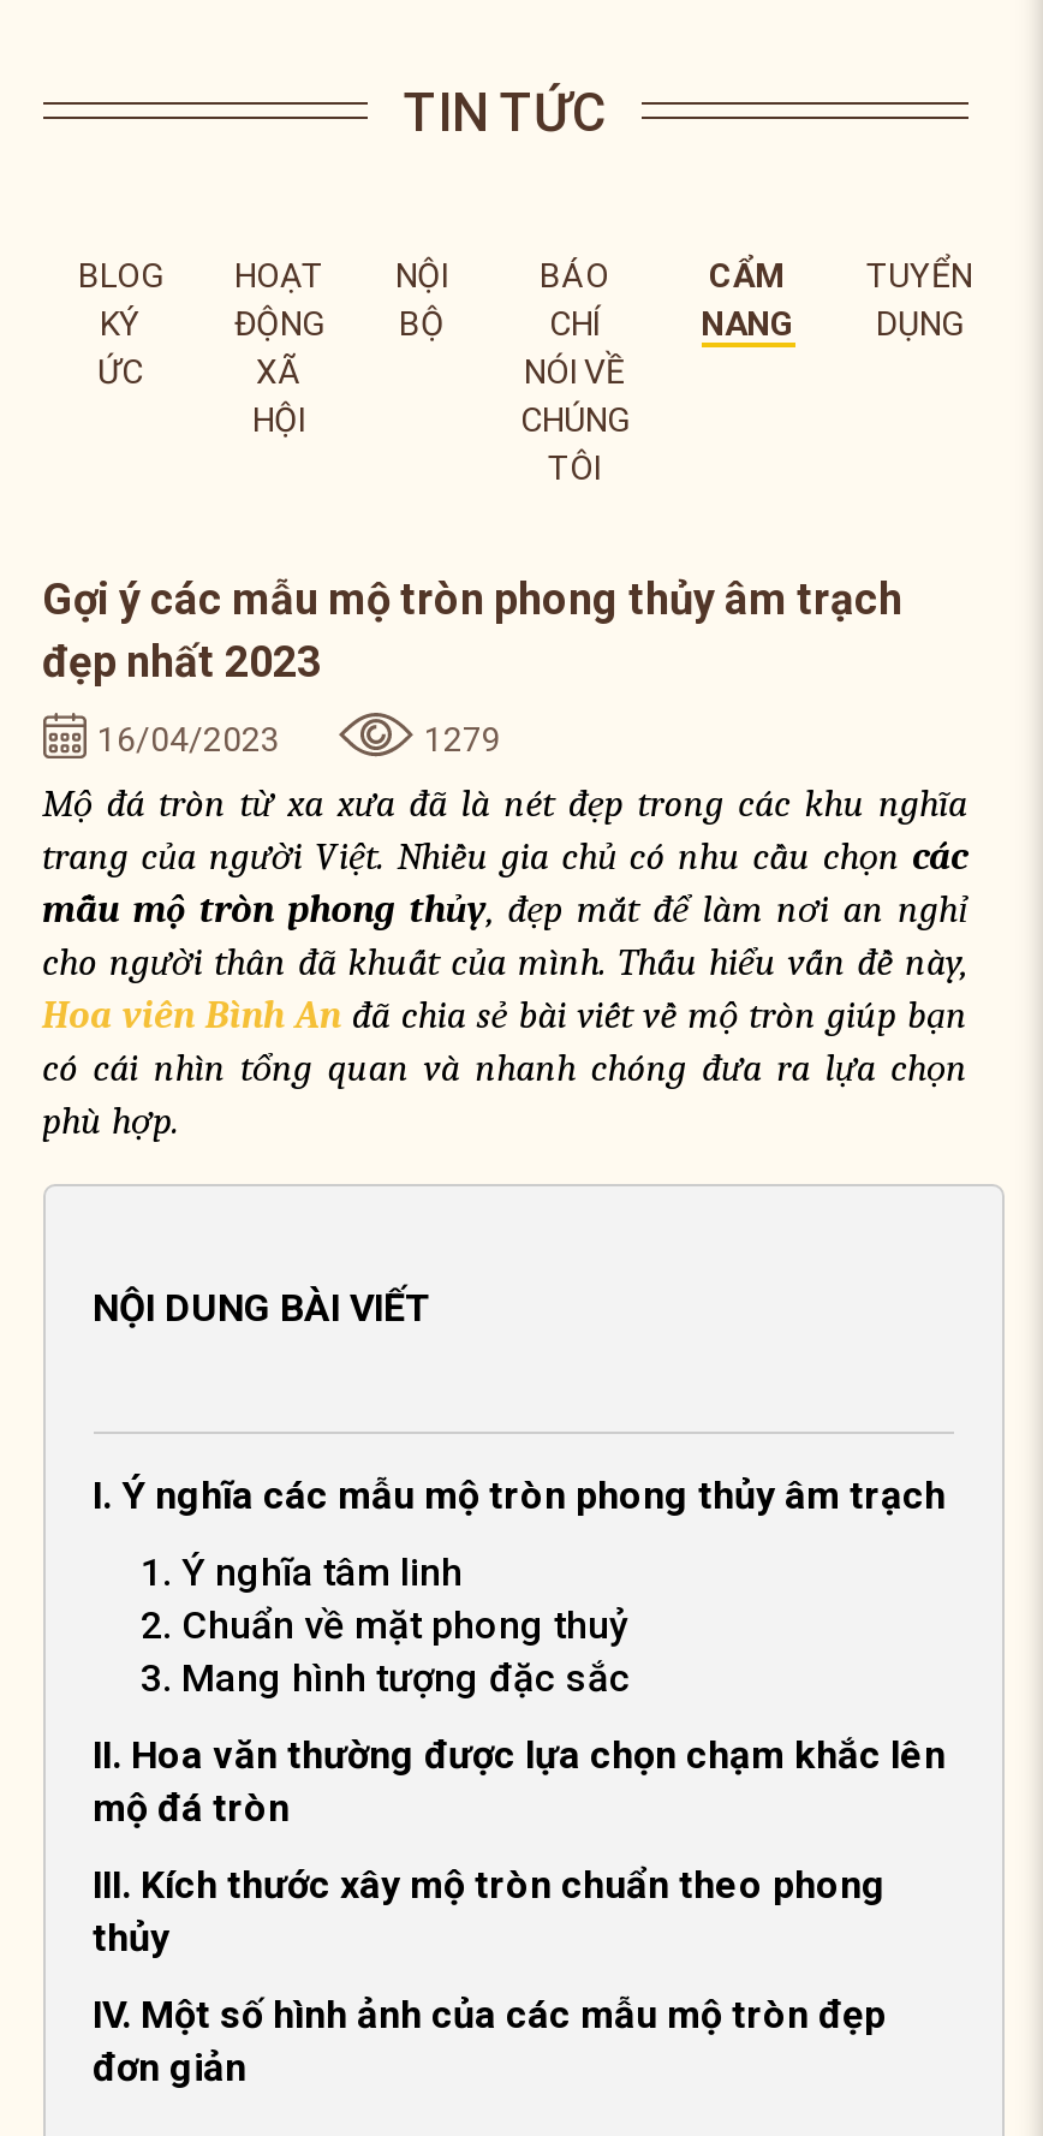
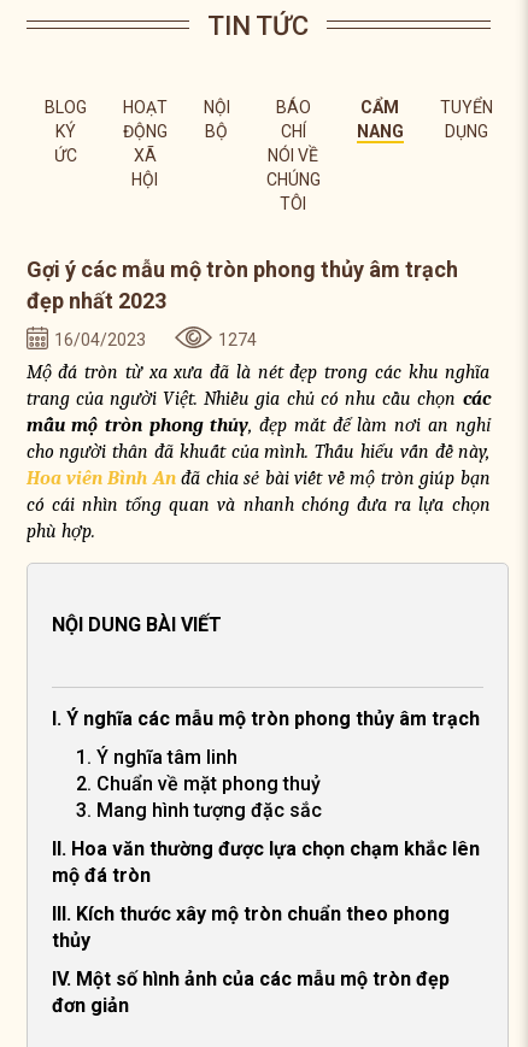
[424,720,501,758] 1279 -> [218,330,256,349] 1274

